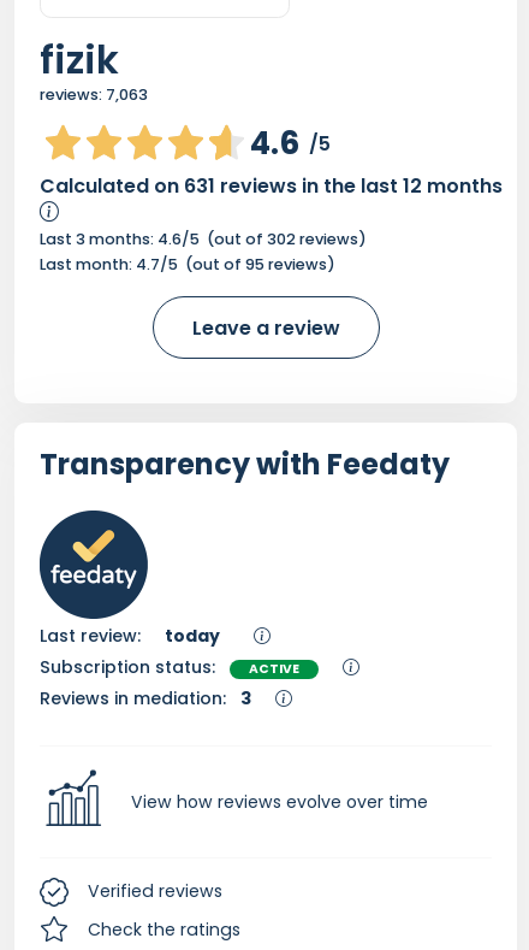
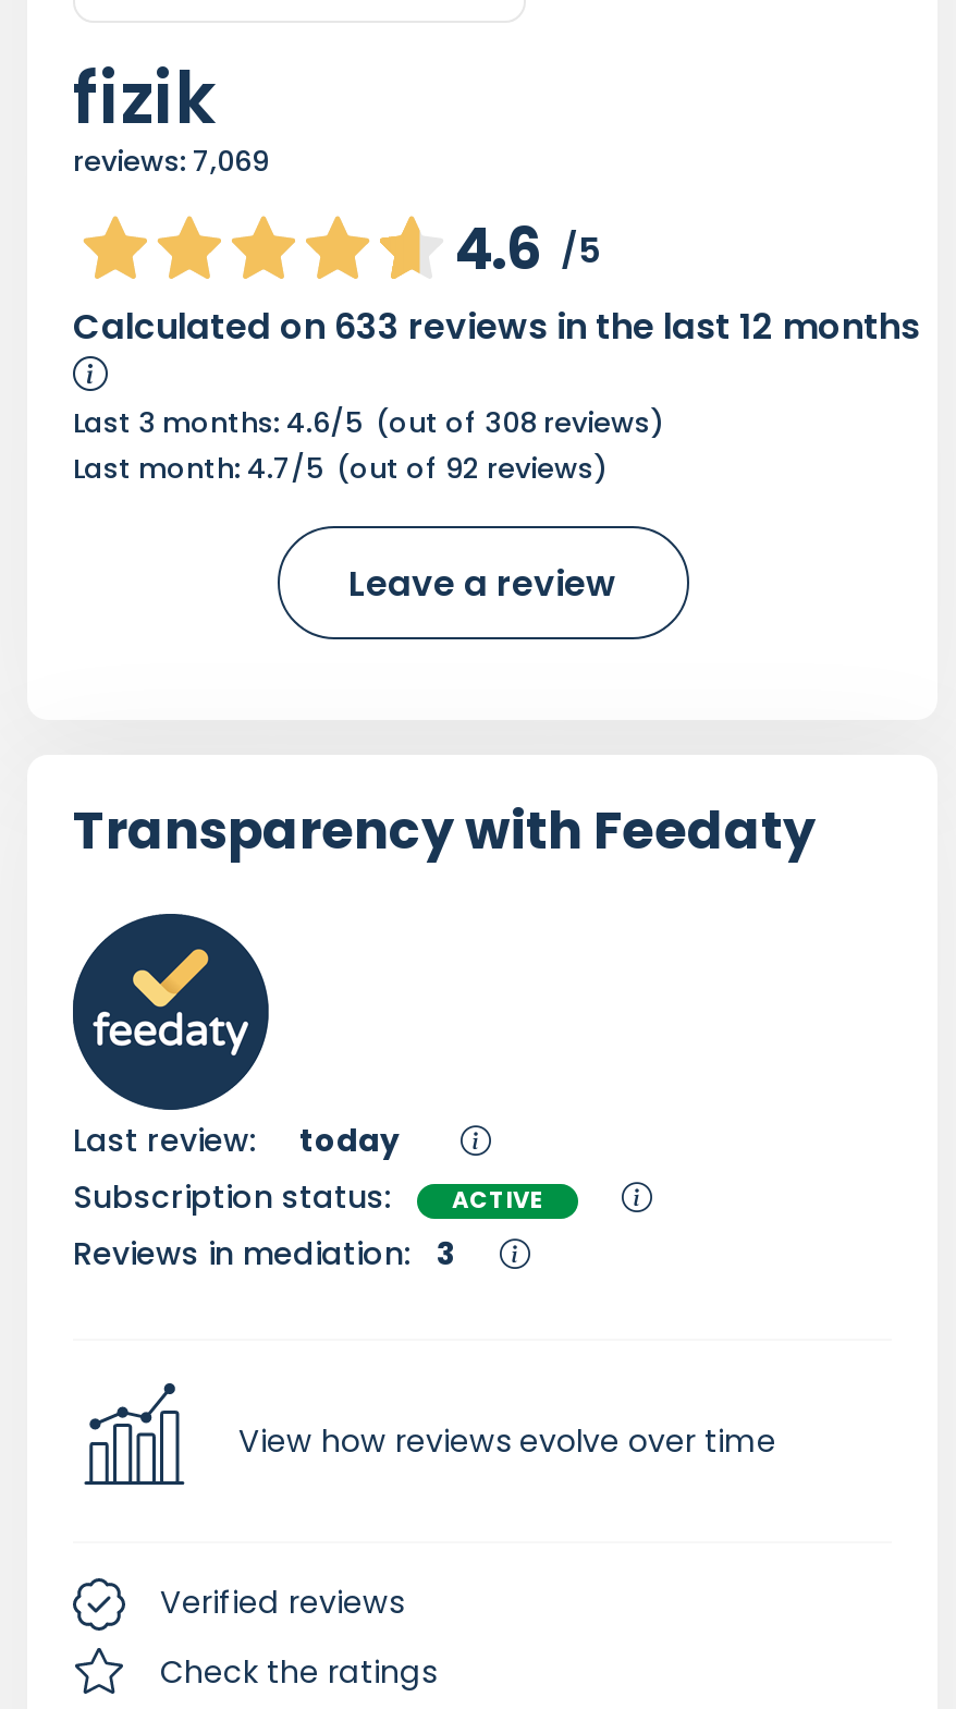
[40,85,148,105] reviews: 7,063 -> [73,143,269,180] reviews: 7,069
[40,173,503,200] Calculated on 631 reviews in the last 12 months -> [73,302,920,352] Calculated on 633 reviews in the last 12 months
[40,229,367,250] Last 3 months: 4.6/5 (out of 302 reviews) -> [73,405,665,442] Last 3 months: 4.6/5 (out of 308 reviews)
[40,254,335,275] Last month: 4.7/5 (out of 95 reviews) -> [73,451,609,488] Last month: 4.7/5 (out of 92 reviews)

